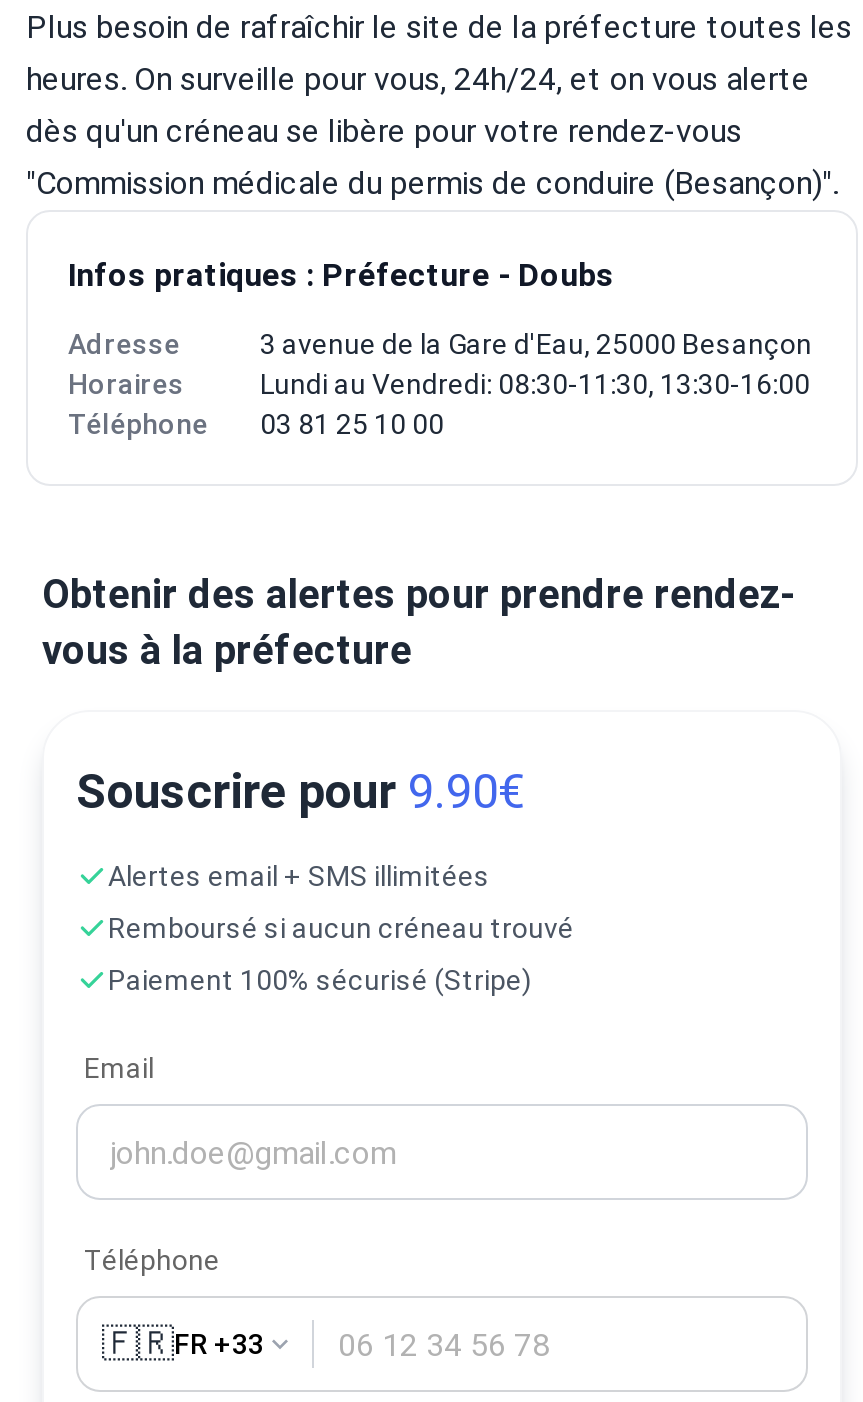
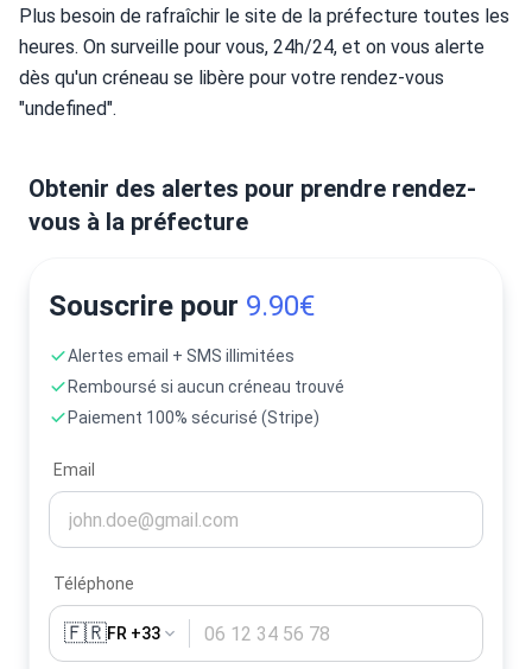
[26,164,838,440] "Commission médicale du permis de conduire (Besançon)". | Infos pratiques : Préfecture - Doubs | Adresse | 3 avenue de la Gare d'Eau, 25000 Besançon | Horaires | Lundi au Vendredi: 08:30-11:30, 13:30-16:00 | Téléphone | 03 81 25 10 00 -> [19,97,116,120] "undefined".

